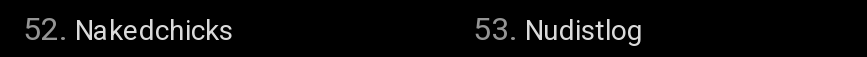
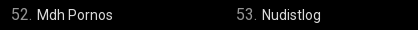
[23,10,233,48] 52. Nakedchicks -> [11,5,113,24] 52. Mdh Pornos

